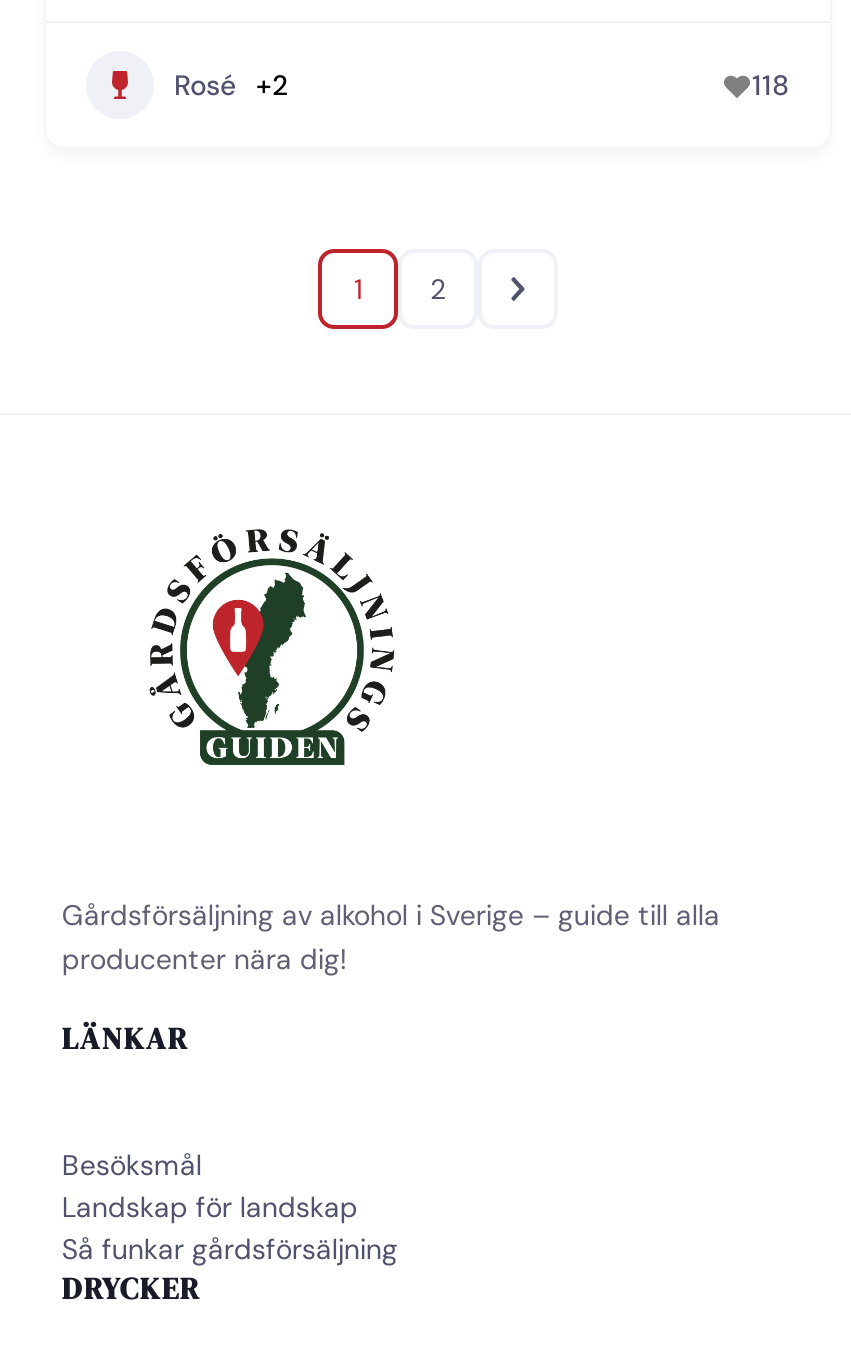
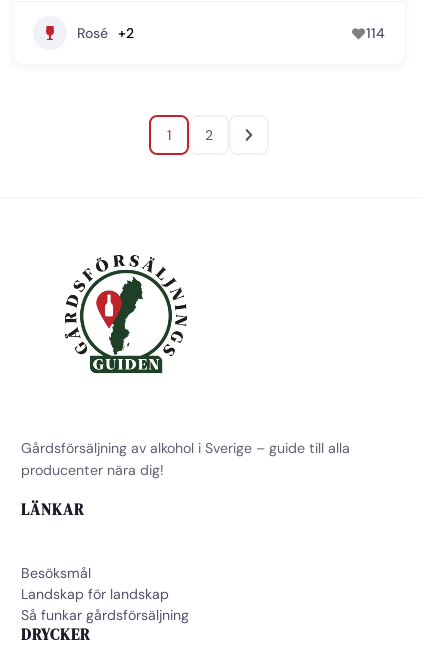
[752,66,790,102] 118 -> [366,23,385,41] 114

